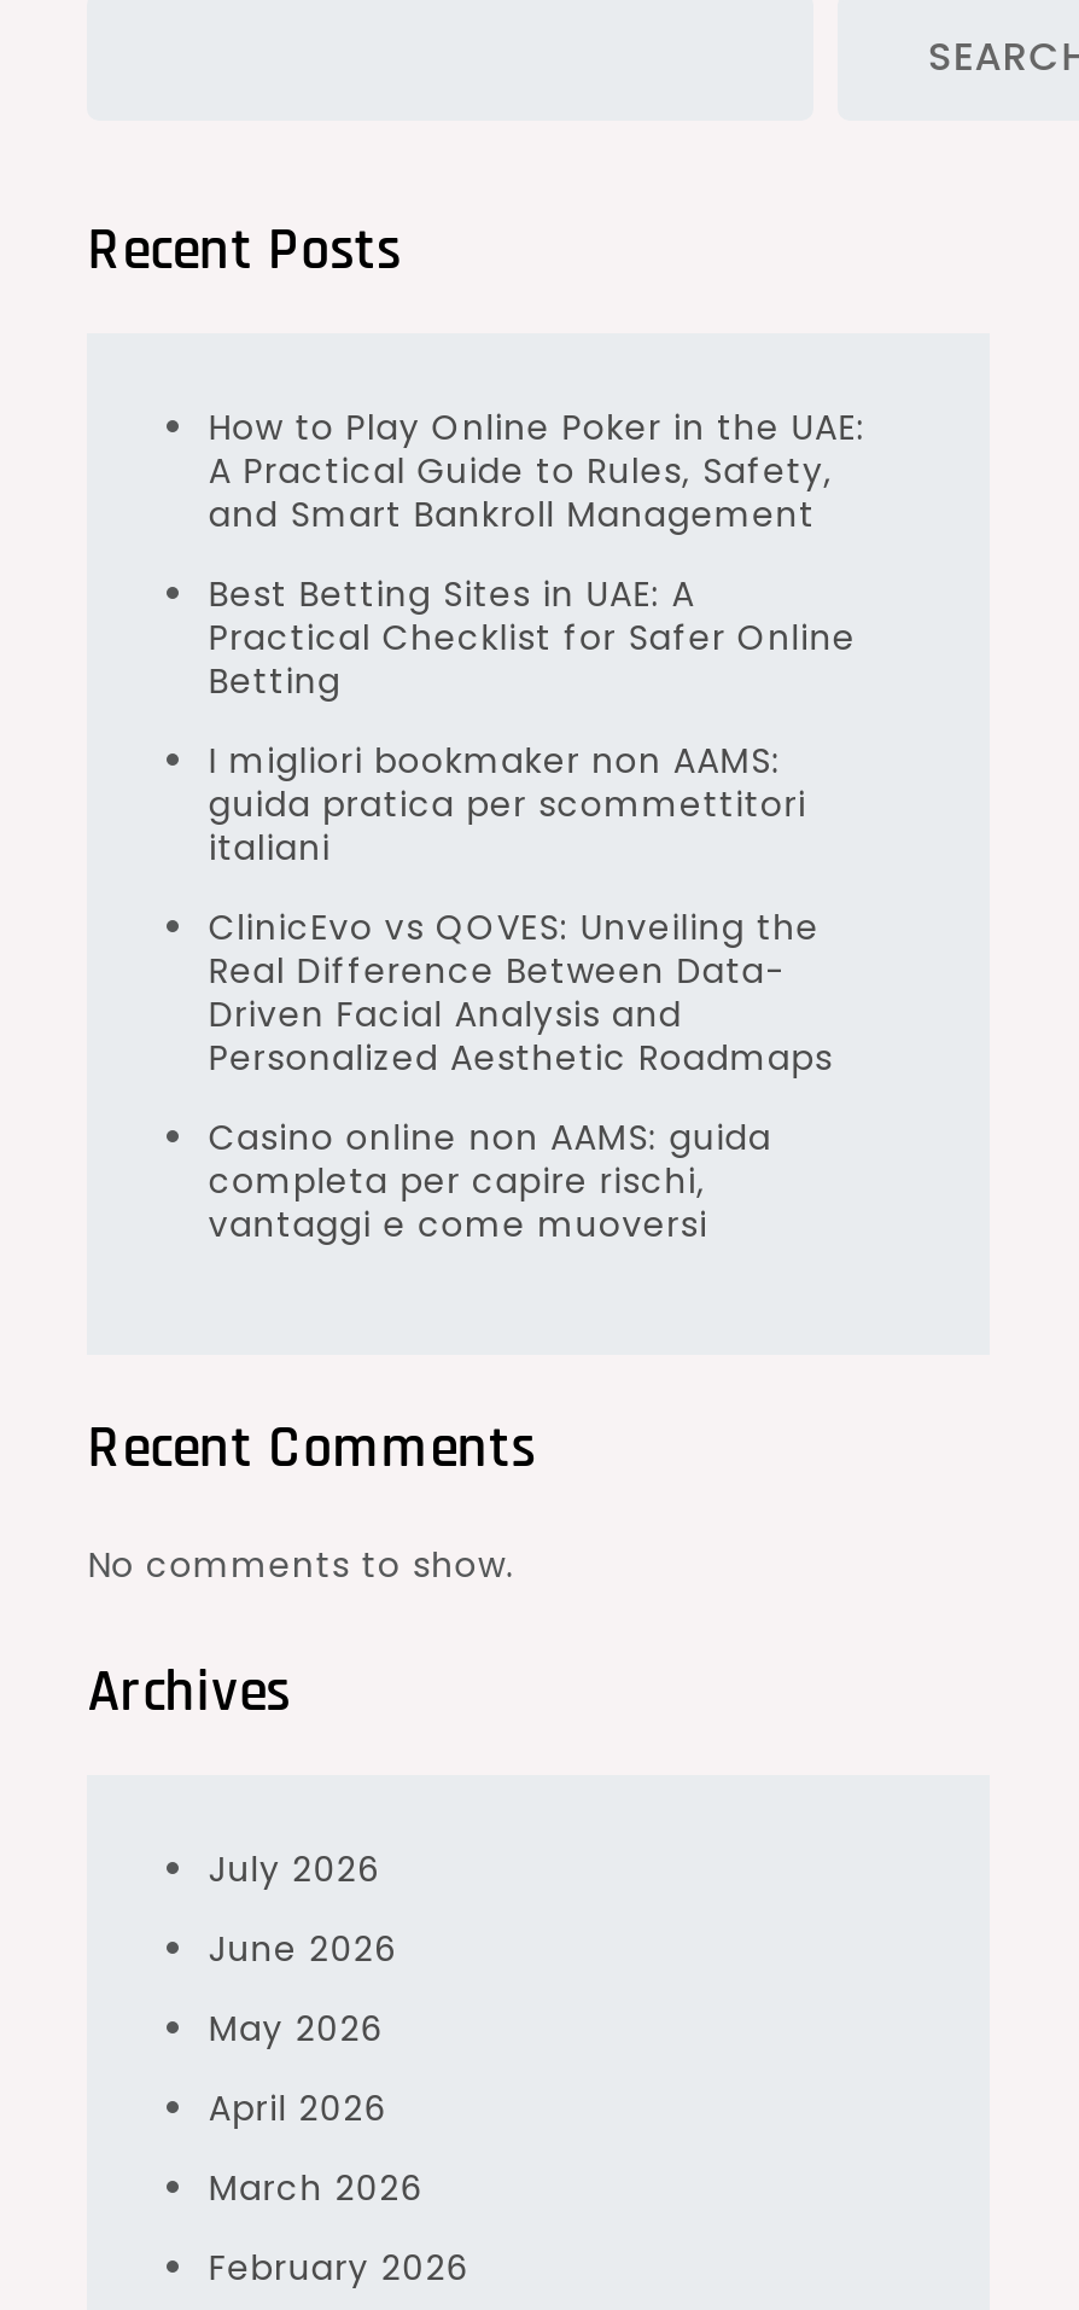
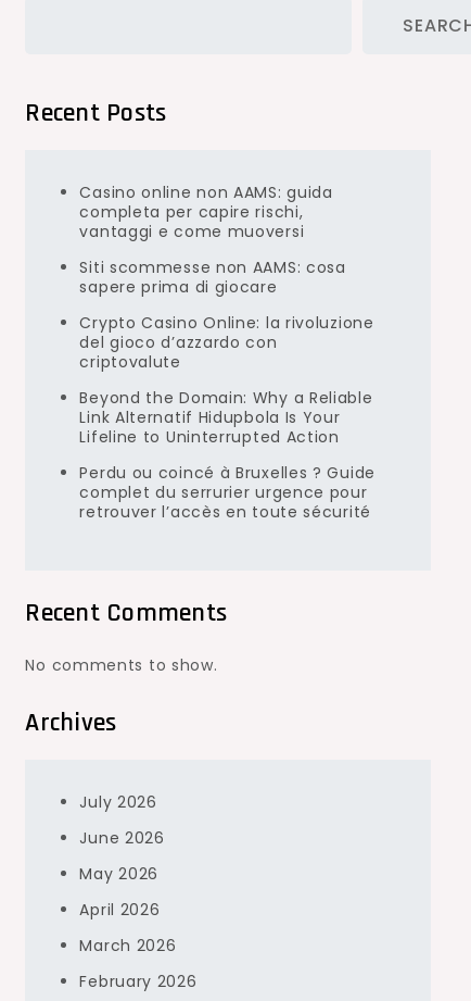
[209,403,866,1082] How to Play Online Poker in the UAE: | A Practical Guide to Rules, Safety, | and Smart Bankroll Management | Best Betting Sites in UAE: A | Practical Checklist for Safer Online | Betting | I migliori bookmaker non AAMS: | guida pratica per scommettitori | italiani | ClinicEvo vs QOVES: Unveiling the | Real Difference Between Data- | Driven Facial Analysis and | Personalized Aesthetic Roadmaps -> none
moved [209,1113,772,1249] -> [80,182,333,242]: Casino online non AAMS: guida | completa per capire rischi, | vantaggi e come muoversi
none -> [80,256,375,523] Siti scommesse non AAMS: cosa | sapere prima di giocare | Crypto Casino Online: la rivoluzione | del gioco d’azzardo con | criptovalute | Beyond the Domain: Why a Reliable | Link Alternatif Hidupbola Is Your | Lifeline to Uninterrupted Action | Perdu ou coincé à Bruxelles ? Guide | complet du serrurier urgence pour | retrouver l’accès en toute sécurité

